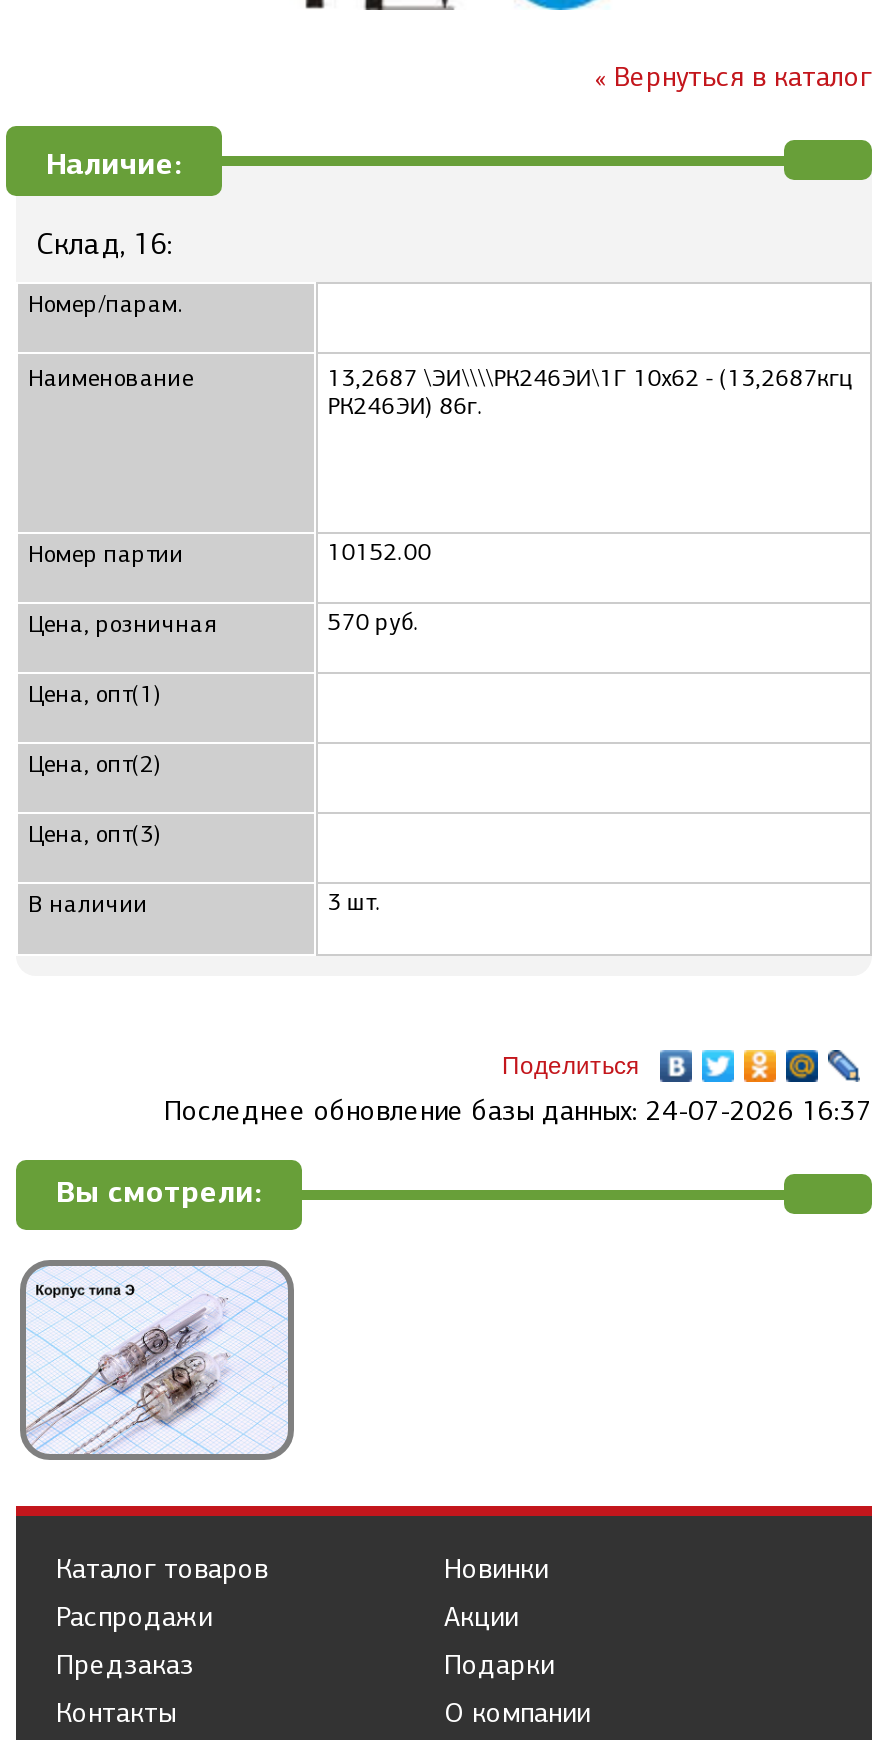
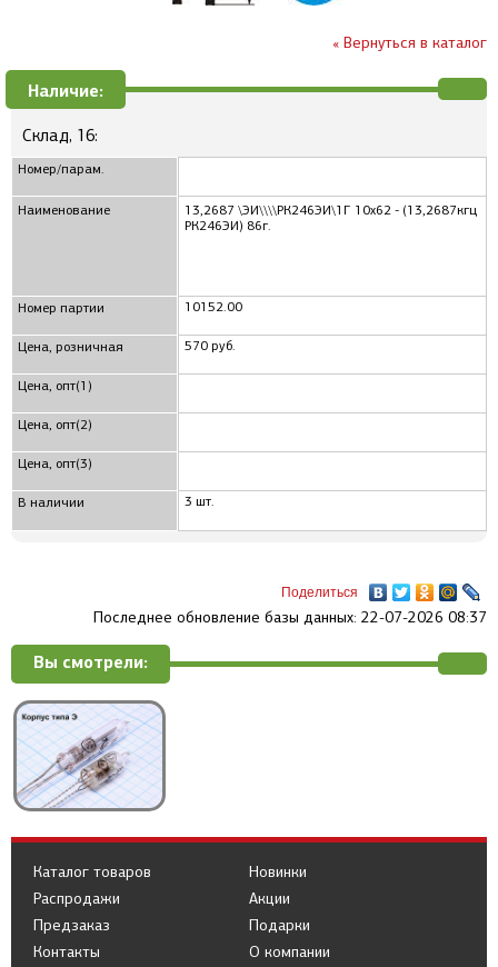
[164,1093,872,1127] Последнее обновление базы данных: 24-07-2026 16:37 -> [93,608,487,627] Последнее обновление базы данных: 22-07-2026 08:37

